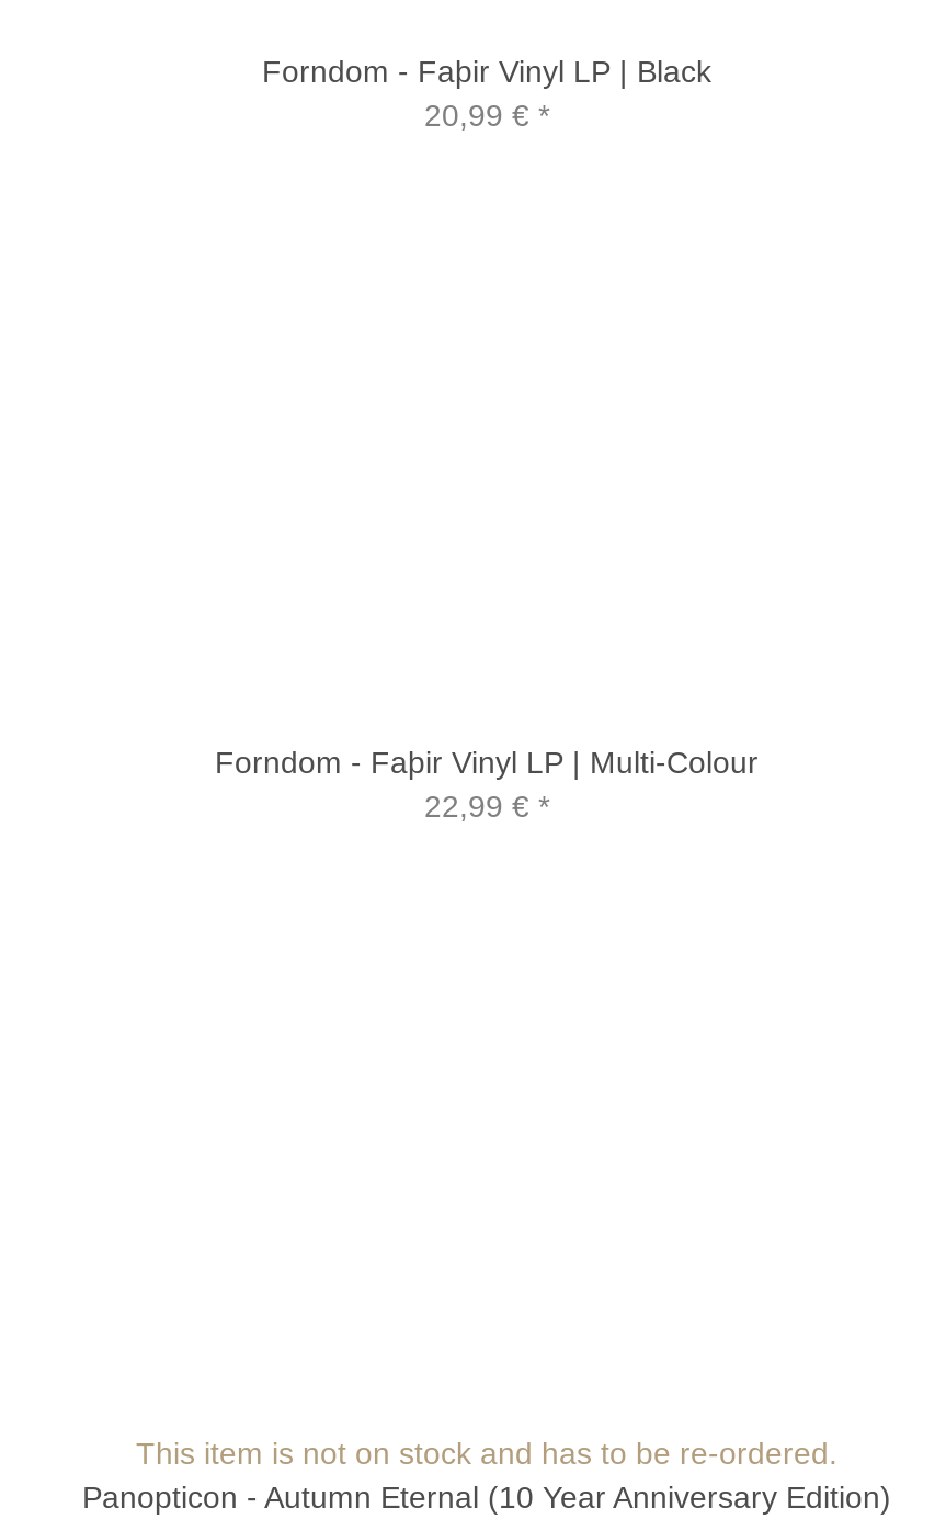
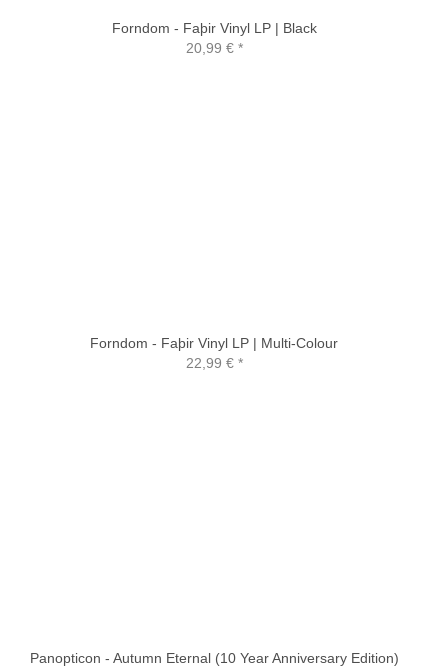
[136,1436,837,1471] This item is not on stock and has to be re-ordered. -> none

